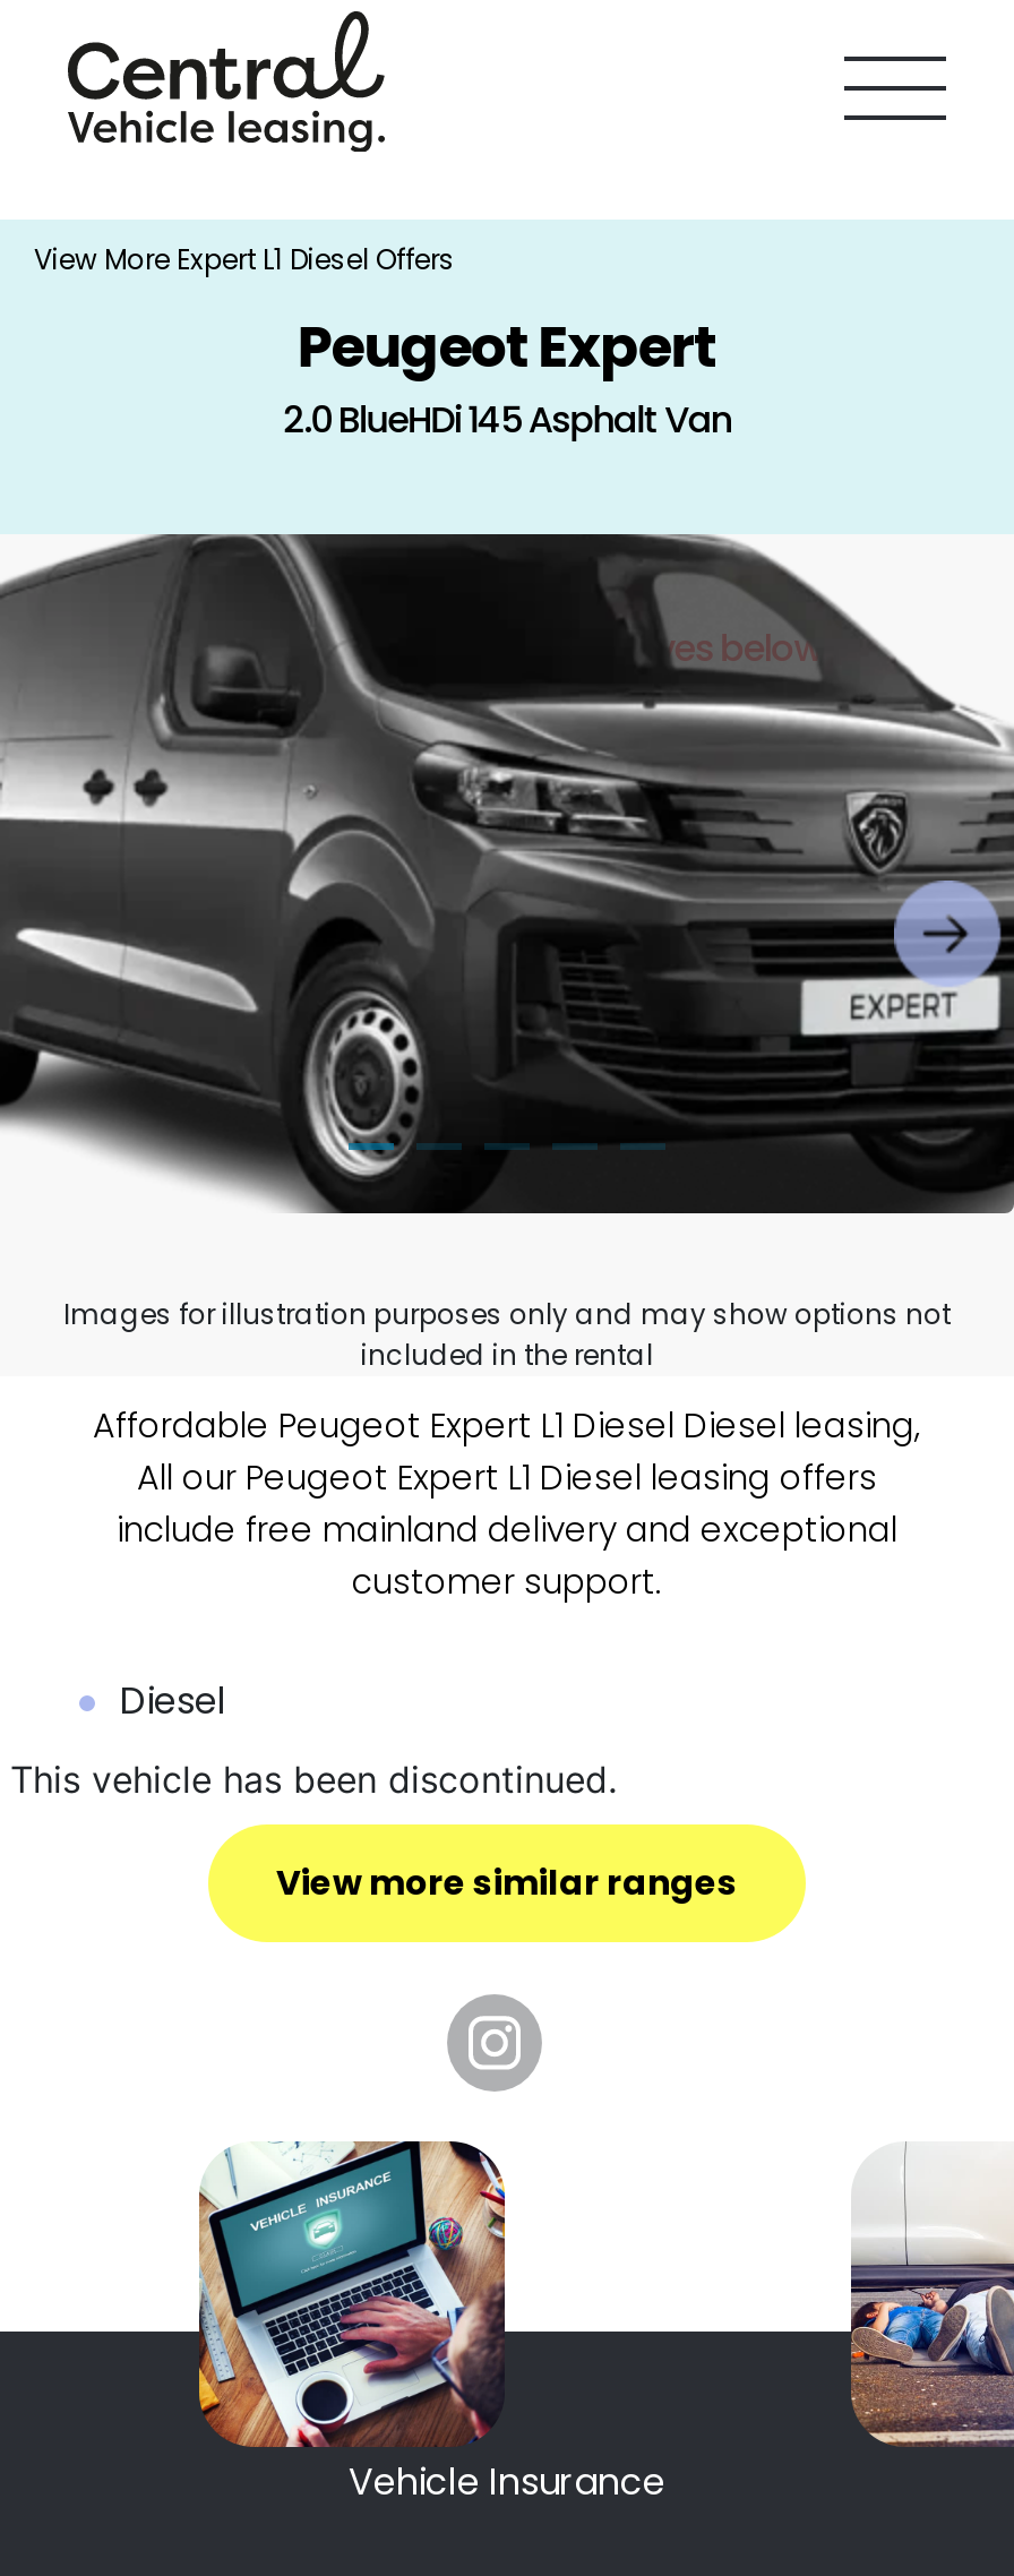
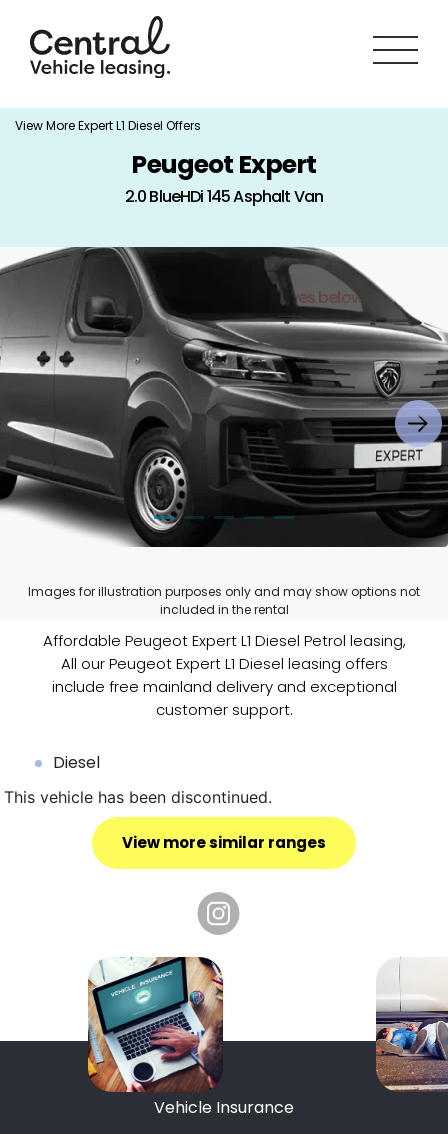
[93,1401,921,1449] Affordable Peugeot Expert L1 Diesel Diesel leasing, -> [42,630,405,651] Affordable Peugeot Expert L1 Diesel Petrol leasing,

